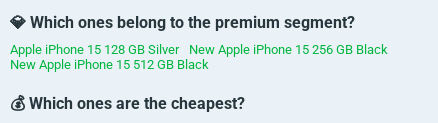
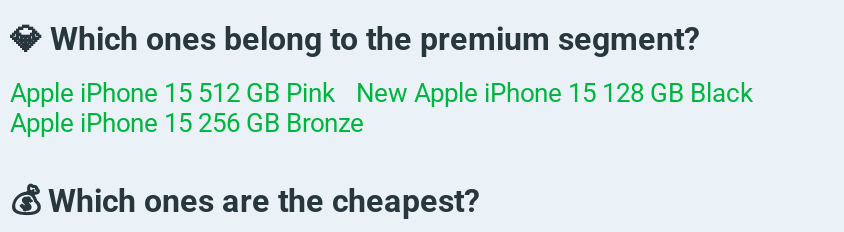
[10,42,388,72] Apple iPhone 15 128 GB Silver | New Apple iPhone 15 256 GB Black | New Apple iPhone 15 512 GB Black -> [10,78,754,138] Apple iPhone 15 512 GB Pink | New Apple iPhone 15 128 GB Black | Apple iPhone 15 256 GB Bronze

